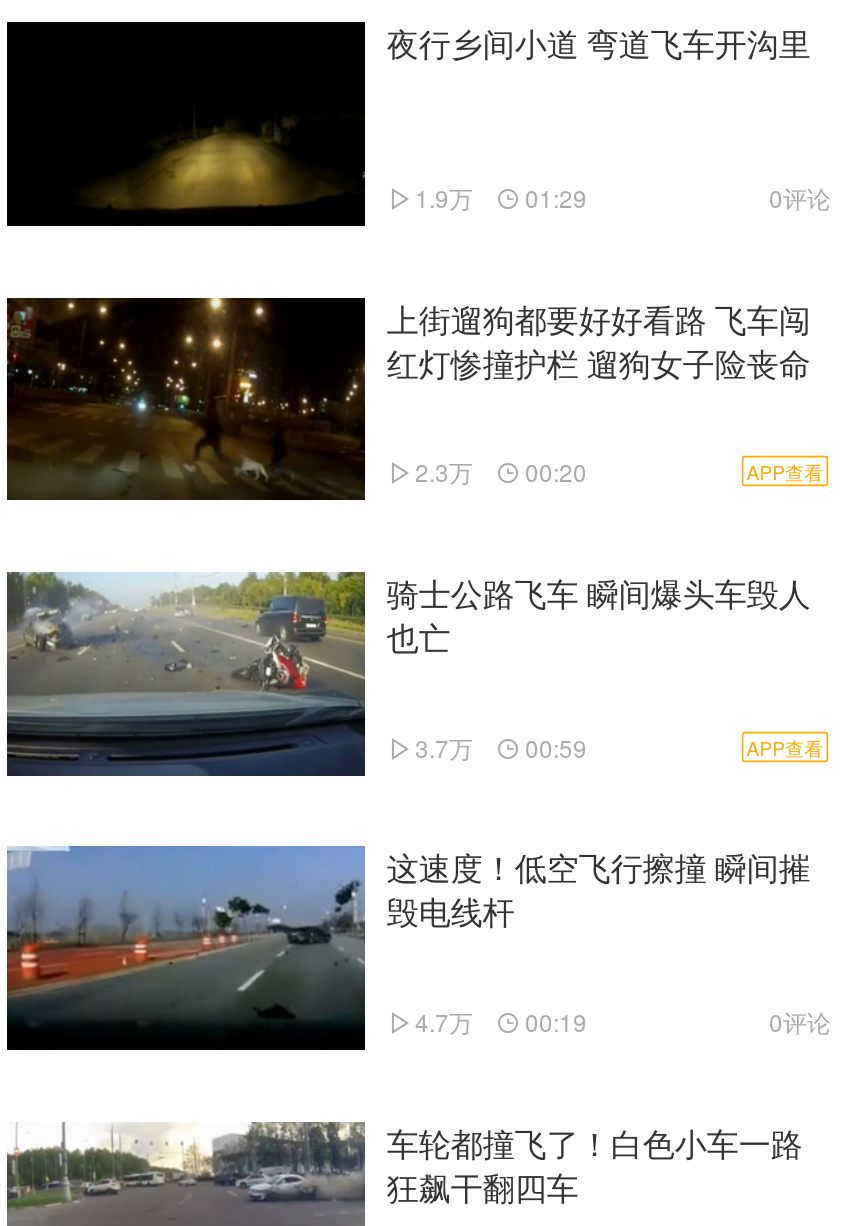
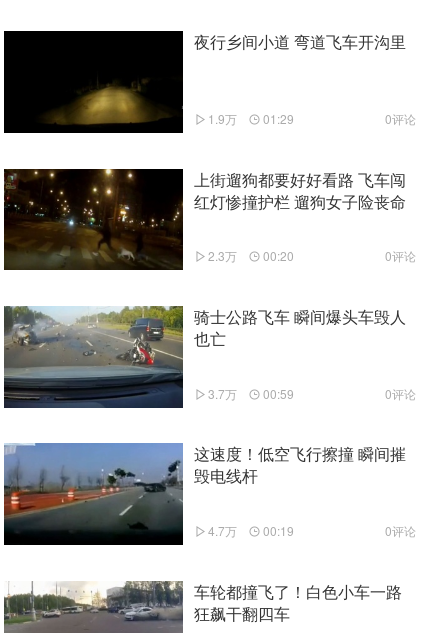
[747,458,823,485] APP查看 -> [385,247,416,264] 0评论
[747,733,823,760] APP查看 -> [385,385,416,402] 0评论

